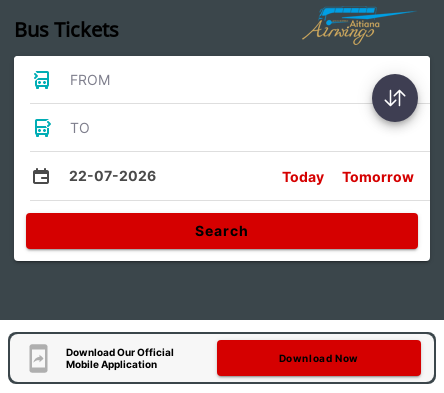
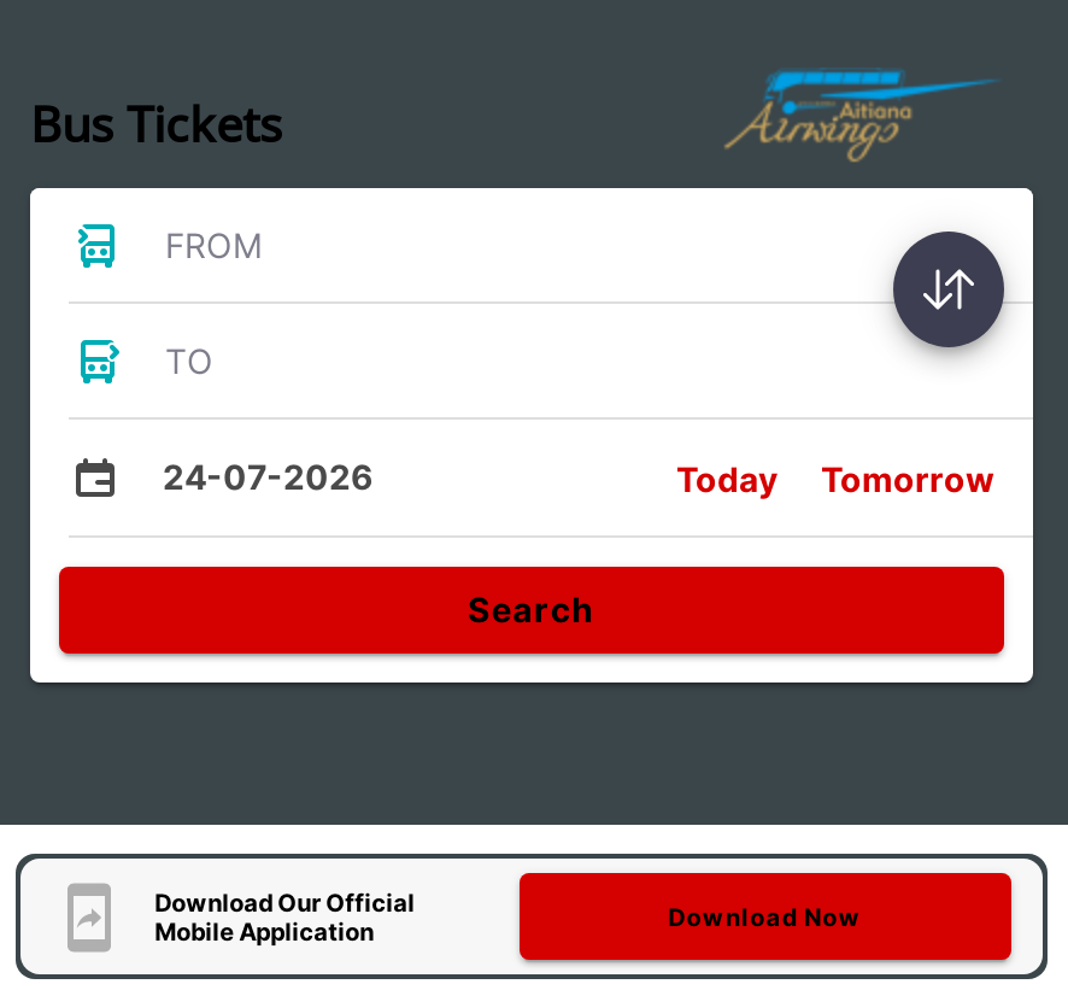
[69,167,156,184] 22-07-2026 -> [163,456,372,497] 24-07-2026

